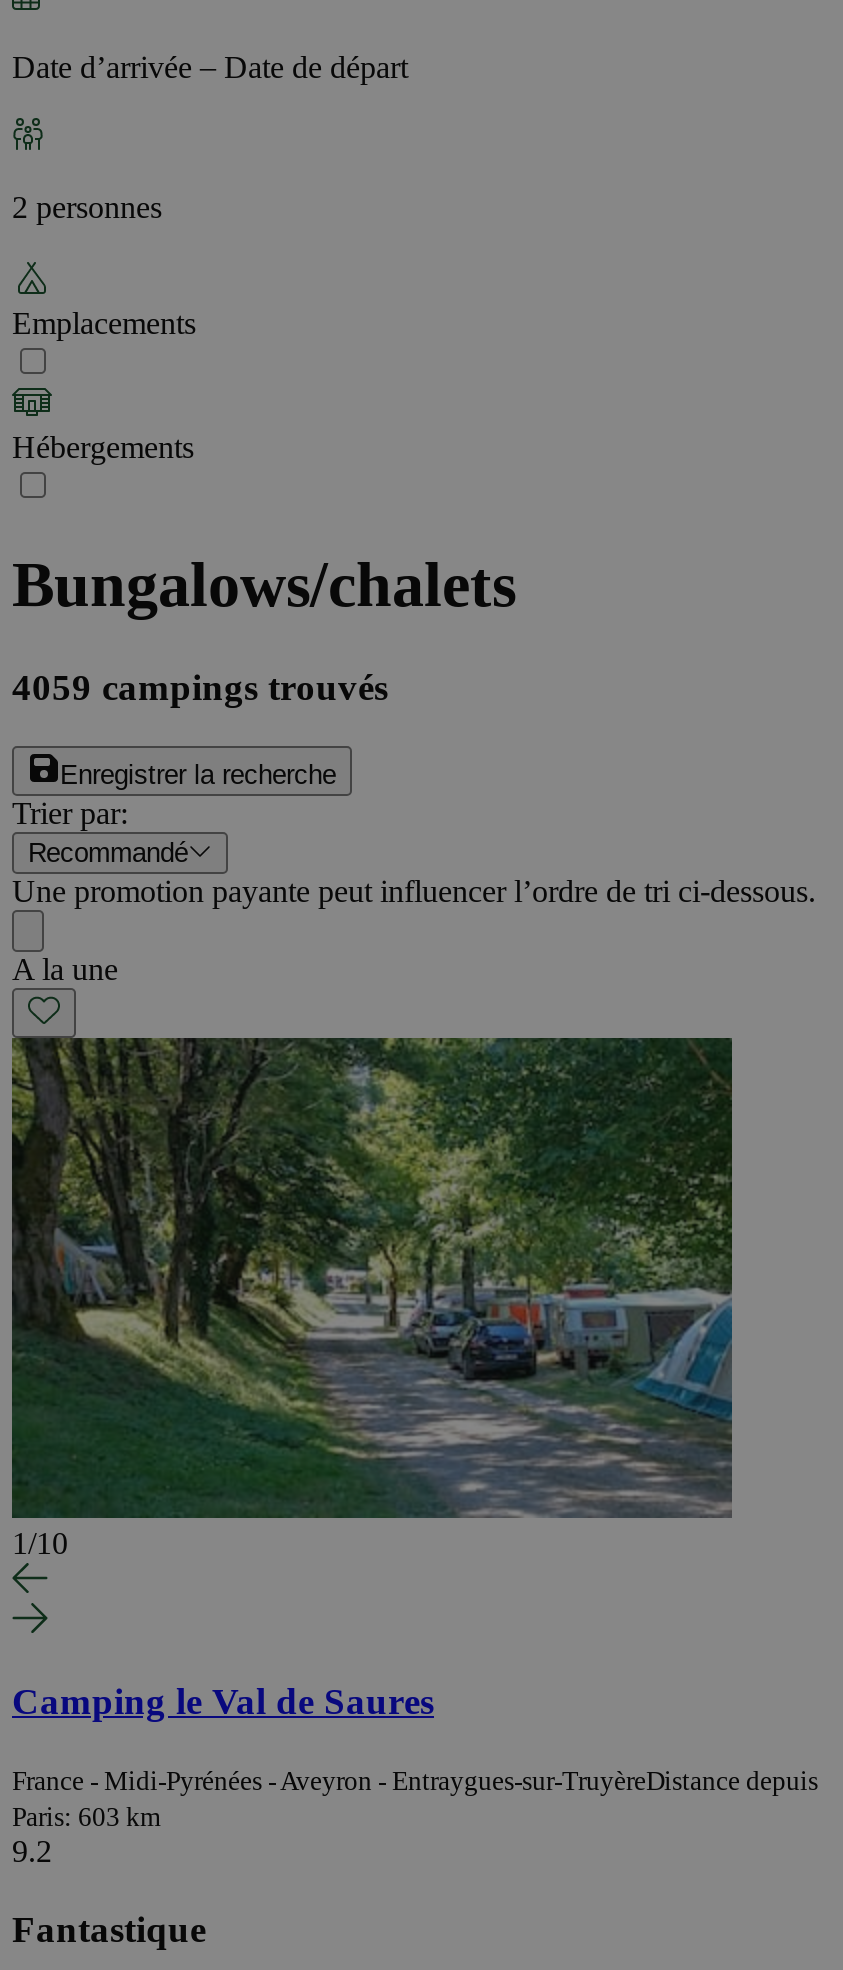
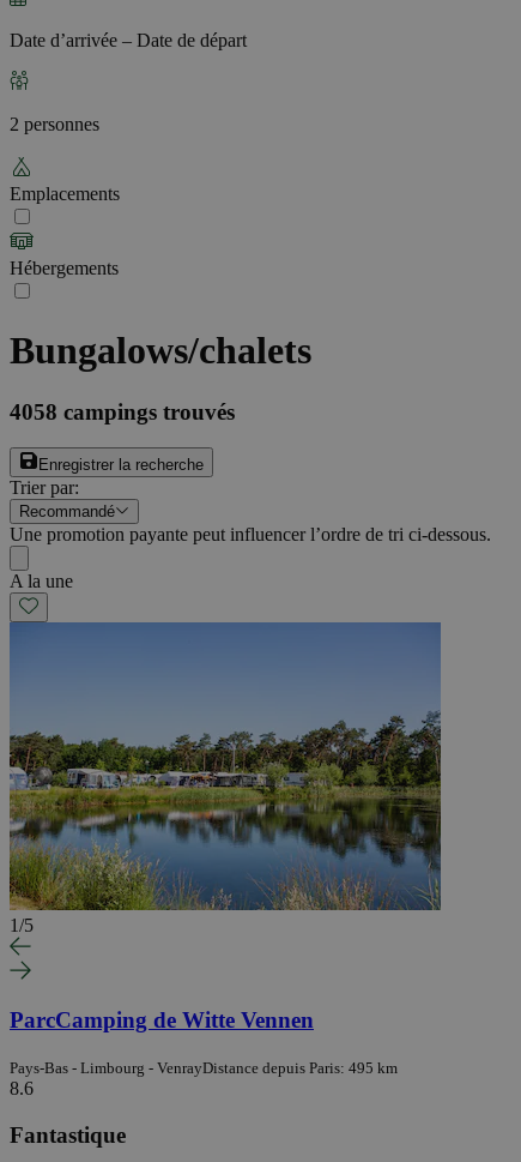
[12,665,388,707] 4059 campings trouvés -> [10,399,235,424] 4058 campings trouvés
[10,1036,734,1561] [image] | 1 / 10 -> [8,621,442,936] [image] | 1 / 5
[12,1680,434,1722] Camping le Val de Saures -> [10,1007,314,1033] ParcCamping de Witte Vennen
[12,1766,818,1868] France - Midi-Pyrénées - Aveyron - Entraygues-sur-TruyèreDistance depuis | Paris: 603 km | 9.2 -> [10,1059,398,1098] Pays-Bas - Limbourg - VenrayDistance depuis Paris: 495 km | 8.6

